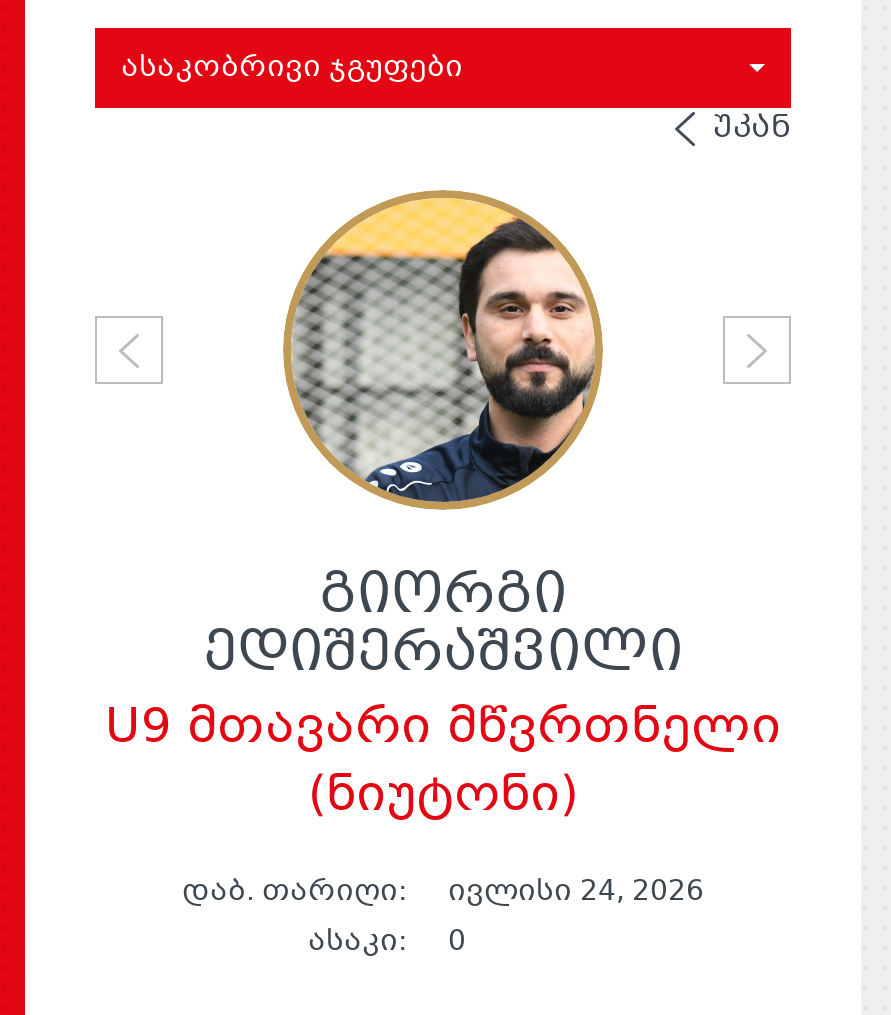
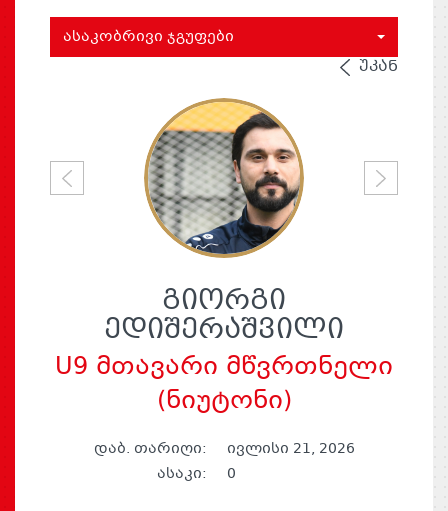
[466,870,704,914] ივლისი 24, 2026 -> [235,438,354,460] ივლისი 21, 2026

